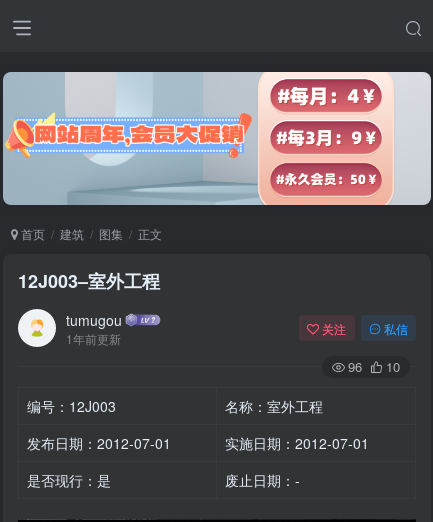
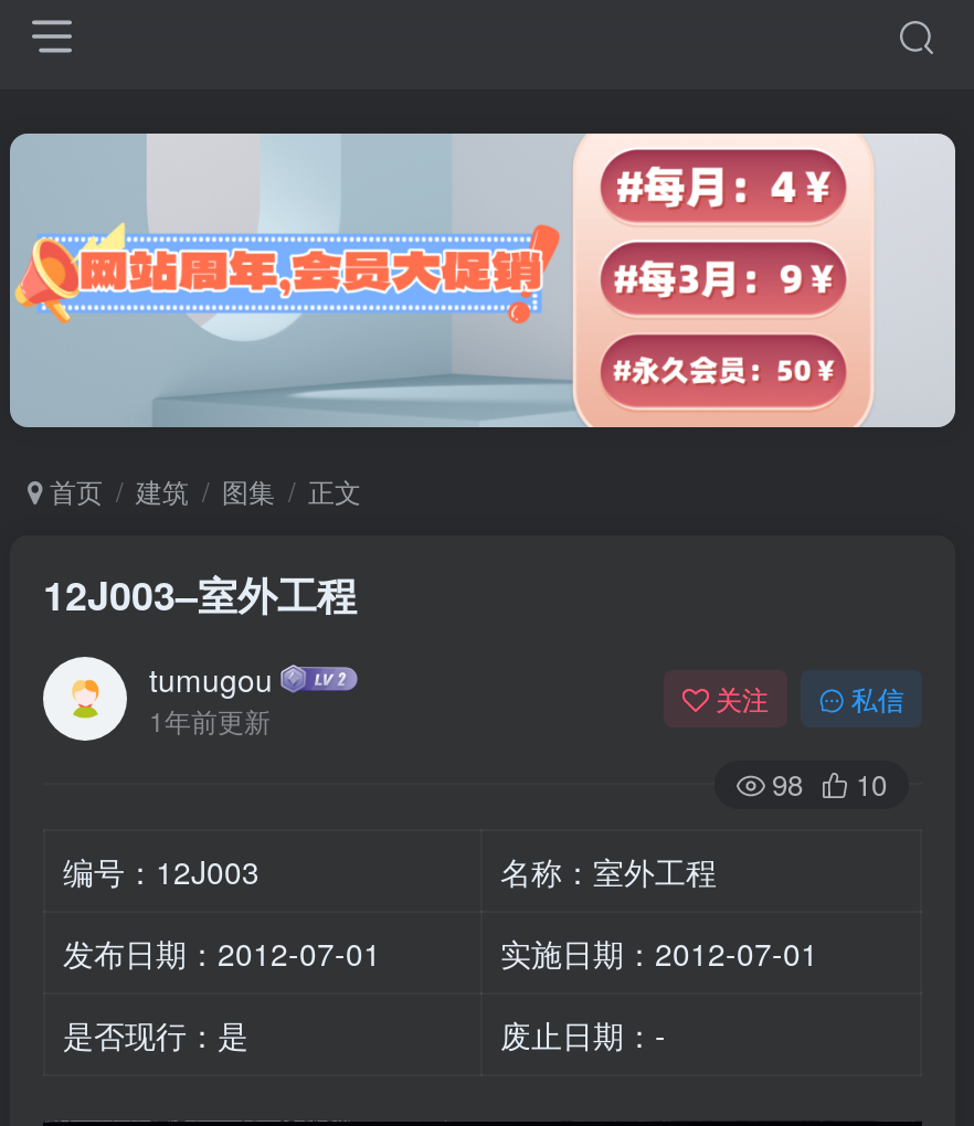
[348,357,400,376] 96 10 -> [772,763,887,805] 98 10

